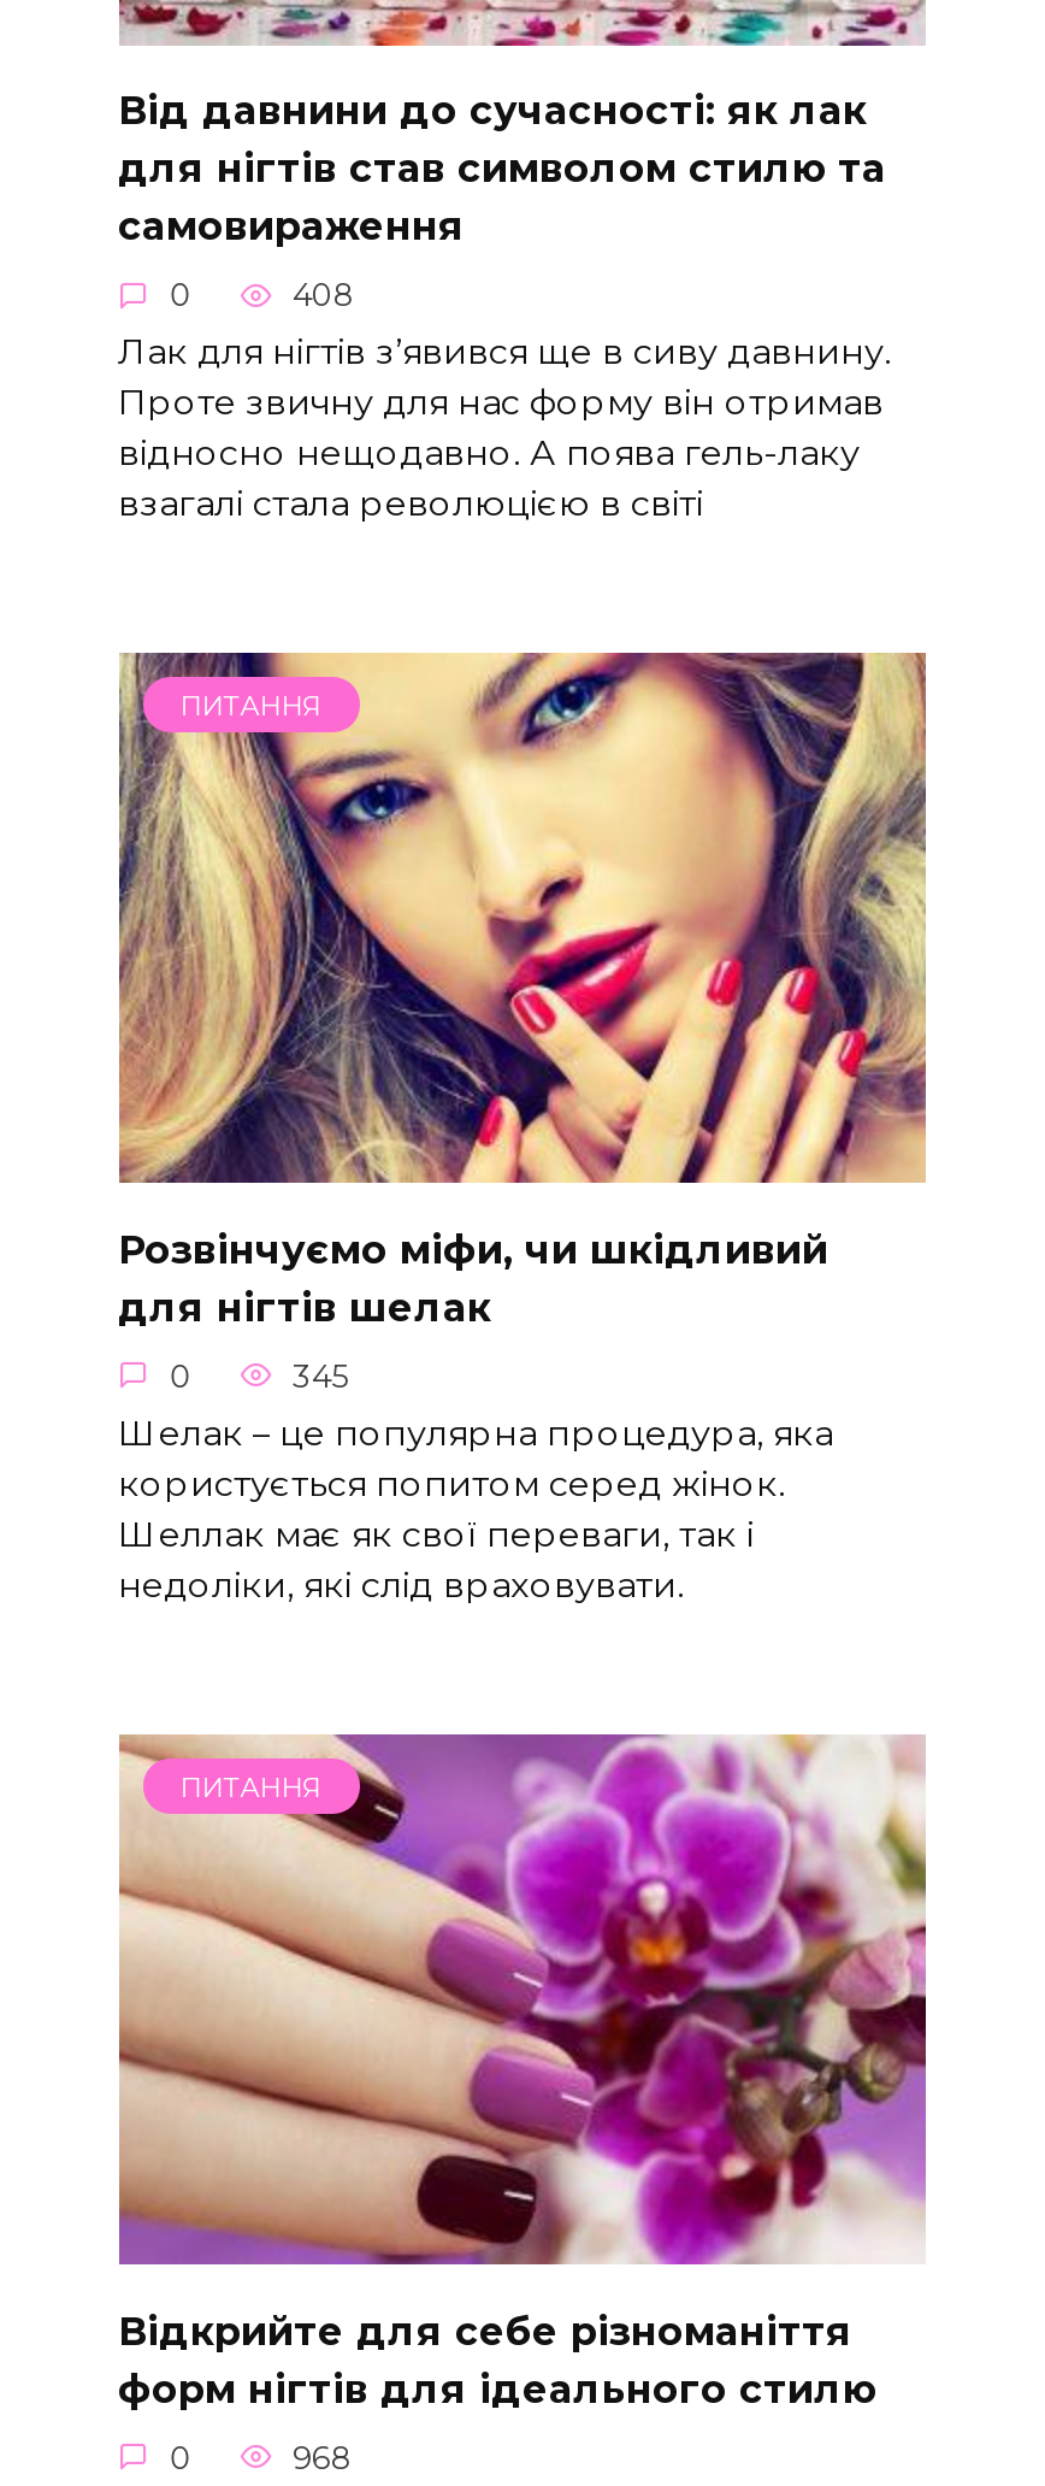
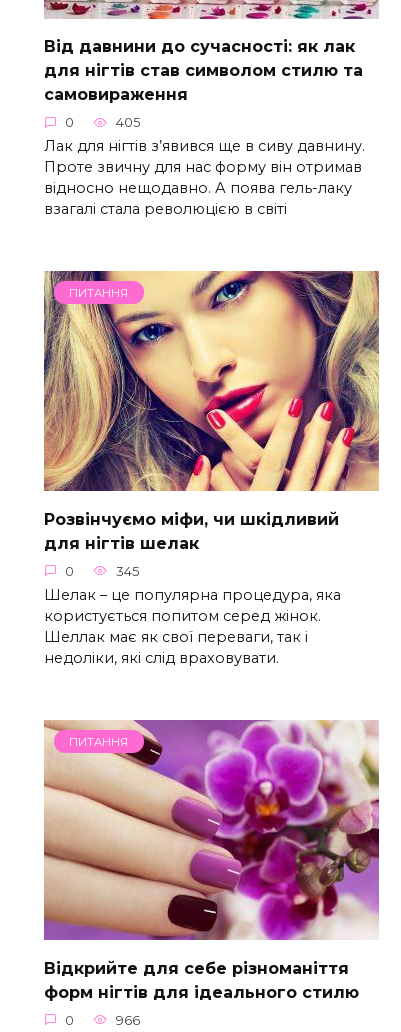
[293,277,355,313] 408 -> [116,115,140,130] 405
[293,2439,353,2475] 968 -> [116,1013,140,1028] 966

